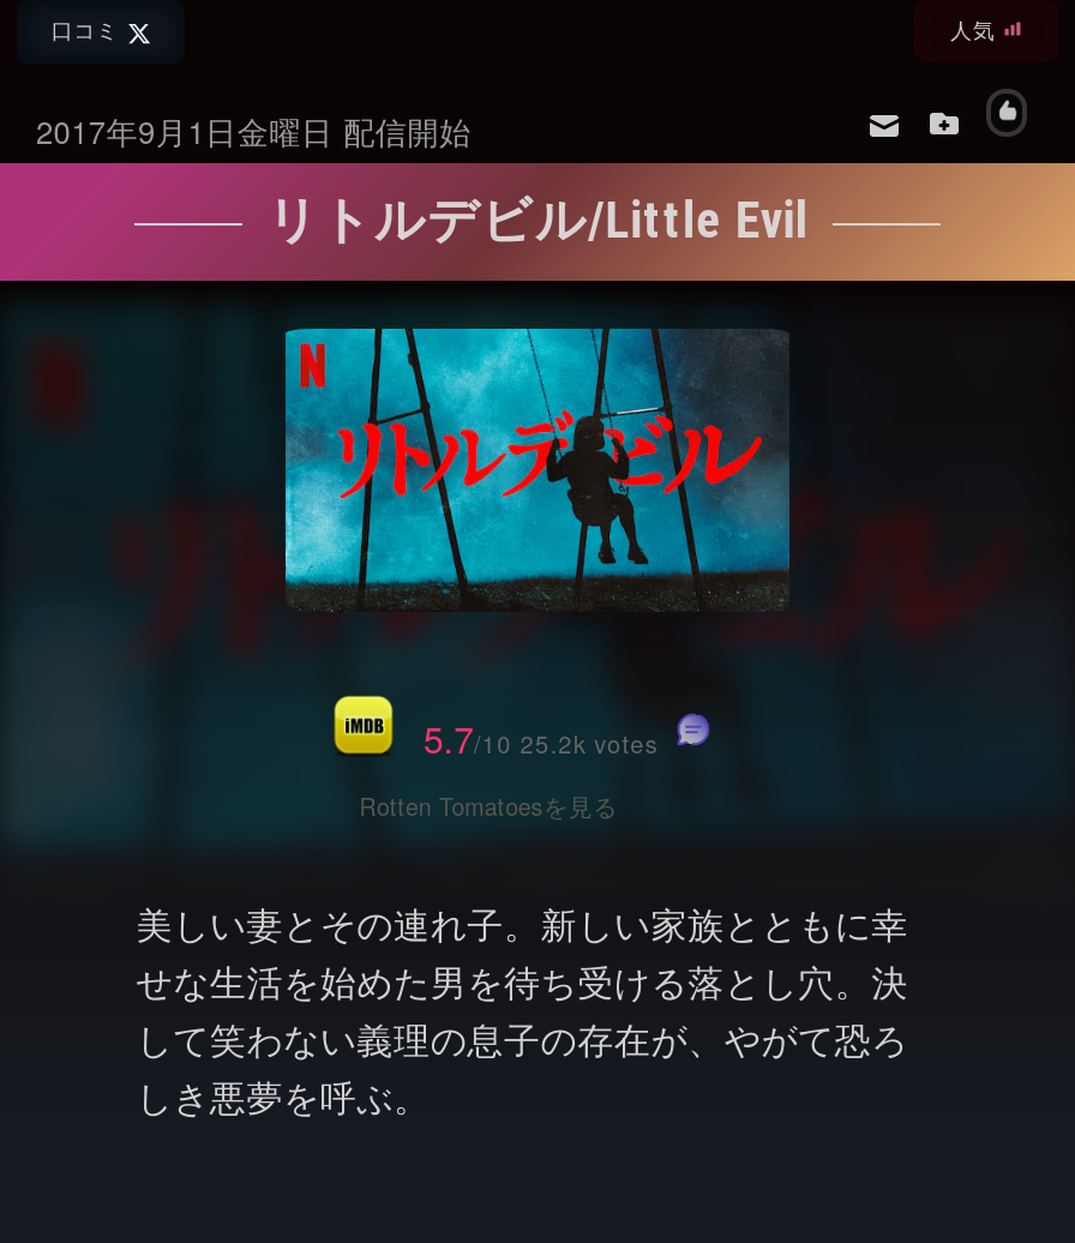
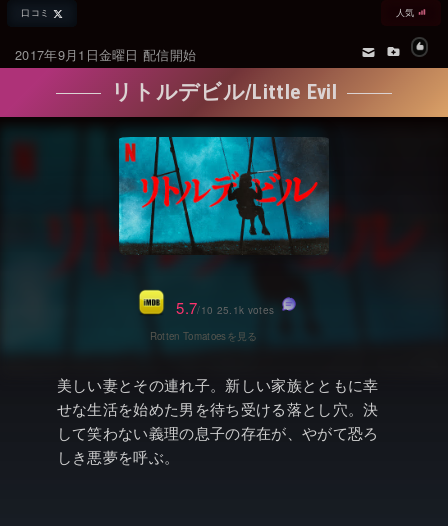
[424,713,658,763] 5.7/10 25.2k votes -> [176,297,274,318] 5.7/10 25.1k votes

